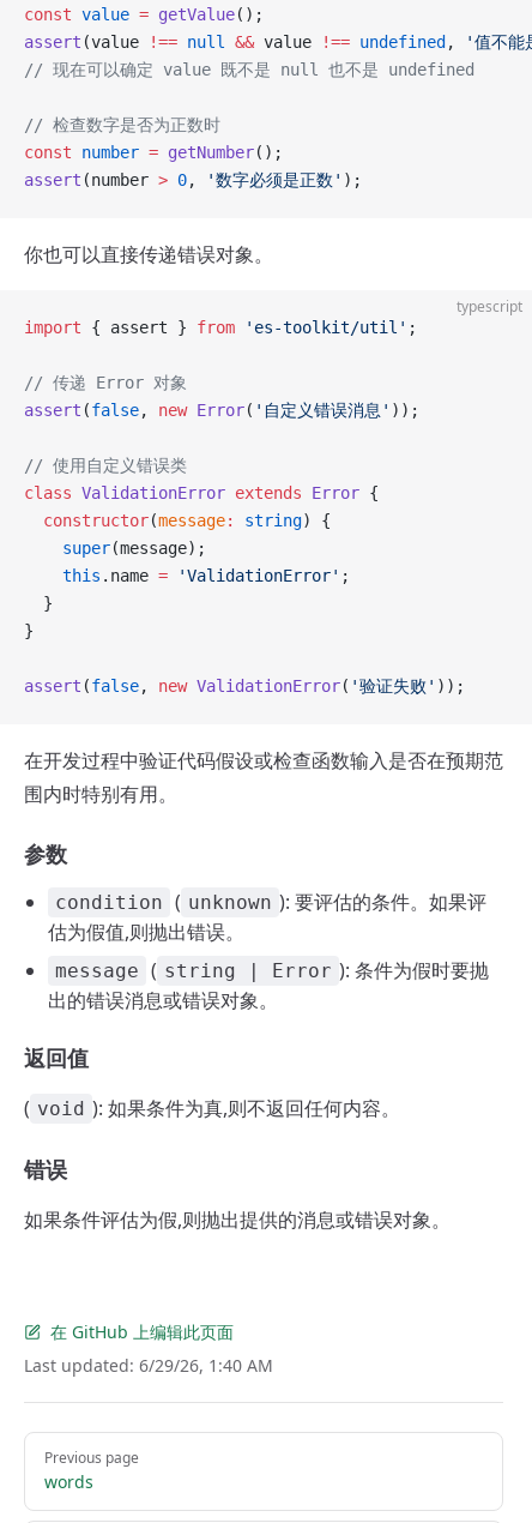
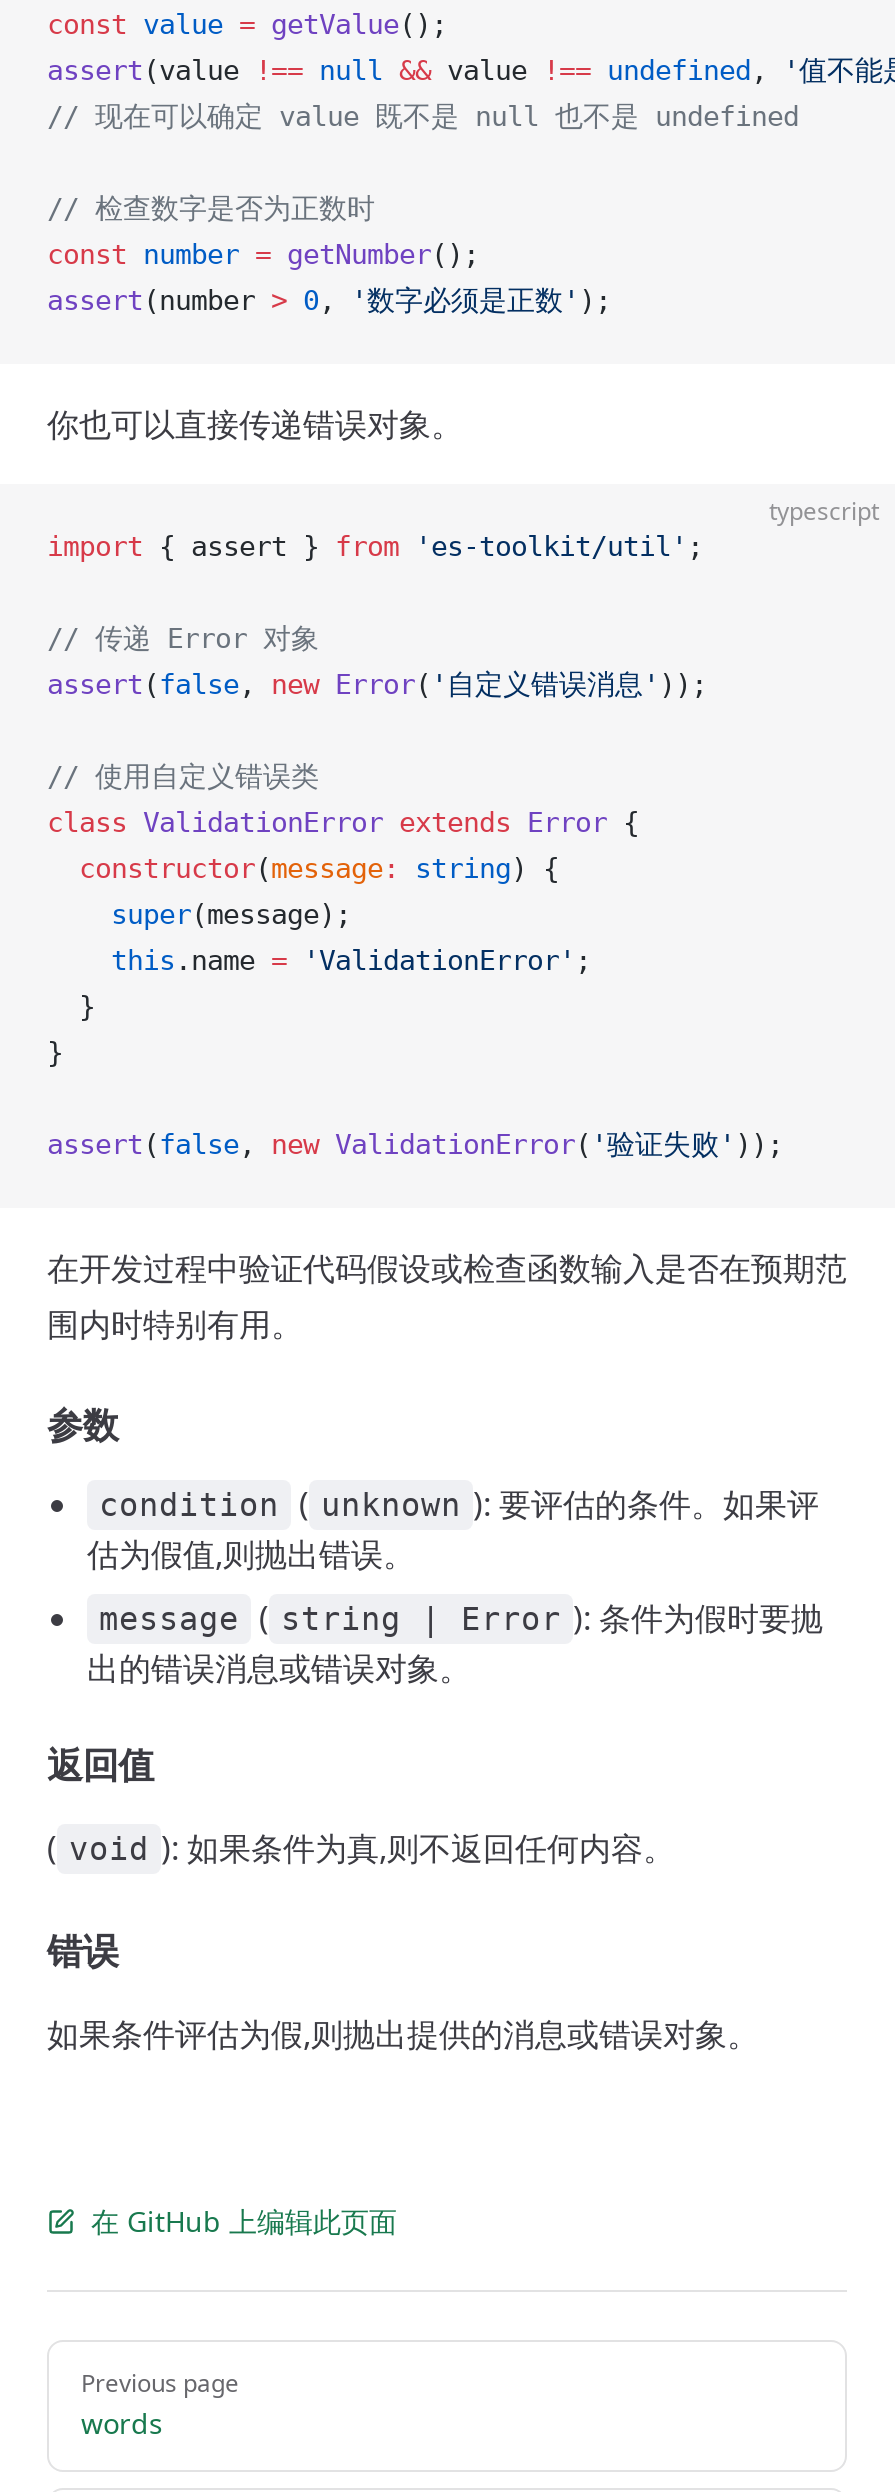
[24,1354,273,1377] Last updated: 6/29/26, 1:40 AM -> none

